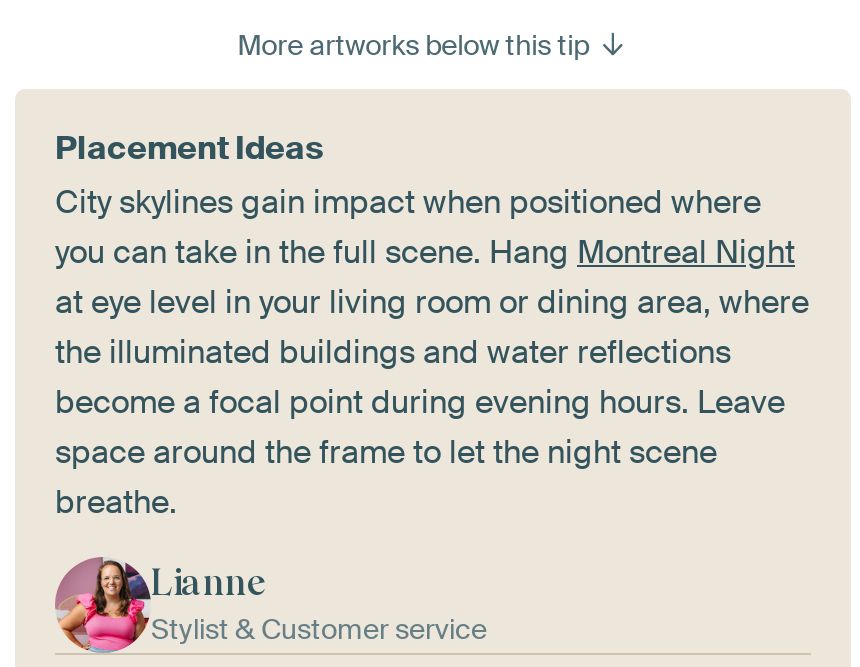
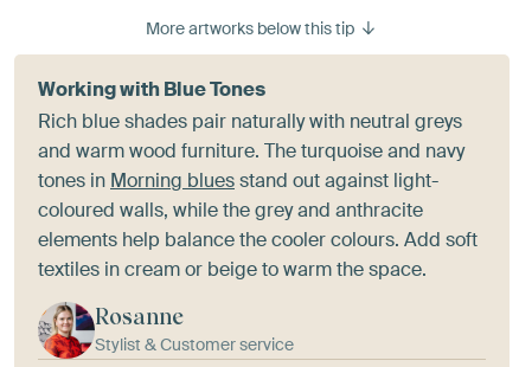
[55,128,809,524] Placement Ideas | City skylines gain impact when positioned where | you can take in the full scene. Hang Montreal Night | at eye level in your living room or dining area, where | the illuminated buildings and water reflections | become a focal point during evening hours. Leave | space around the frame to let the night scene | breathe. -> [38,77,478,282] Working with Blue Tones | Rich blue shades pair naturally with neutral greys | and warm wood furniture. The turquoise and navy | tones in Morning blues stand out against light- | coloured walls, while the grey and anthracite | elements help balance the cooler colours. Add soft | textiles in cream or beige to warm the space.
[55,557,267,655] [image] | Lianne -> [38,304,184,360] [image] | Rosanne

